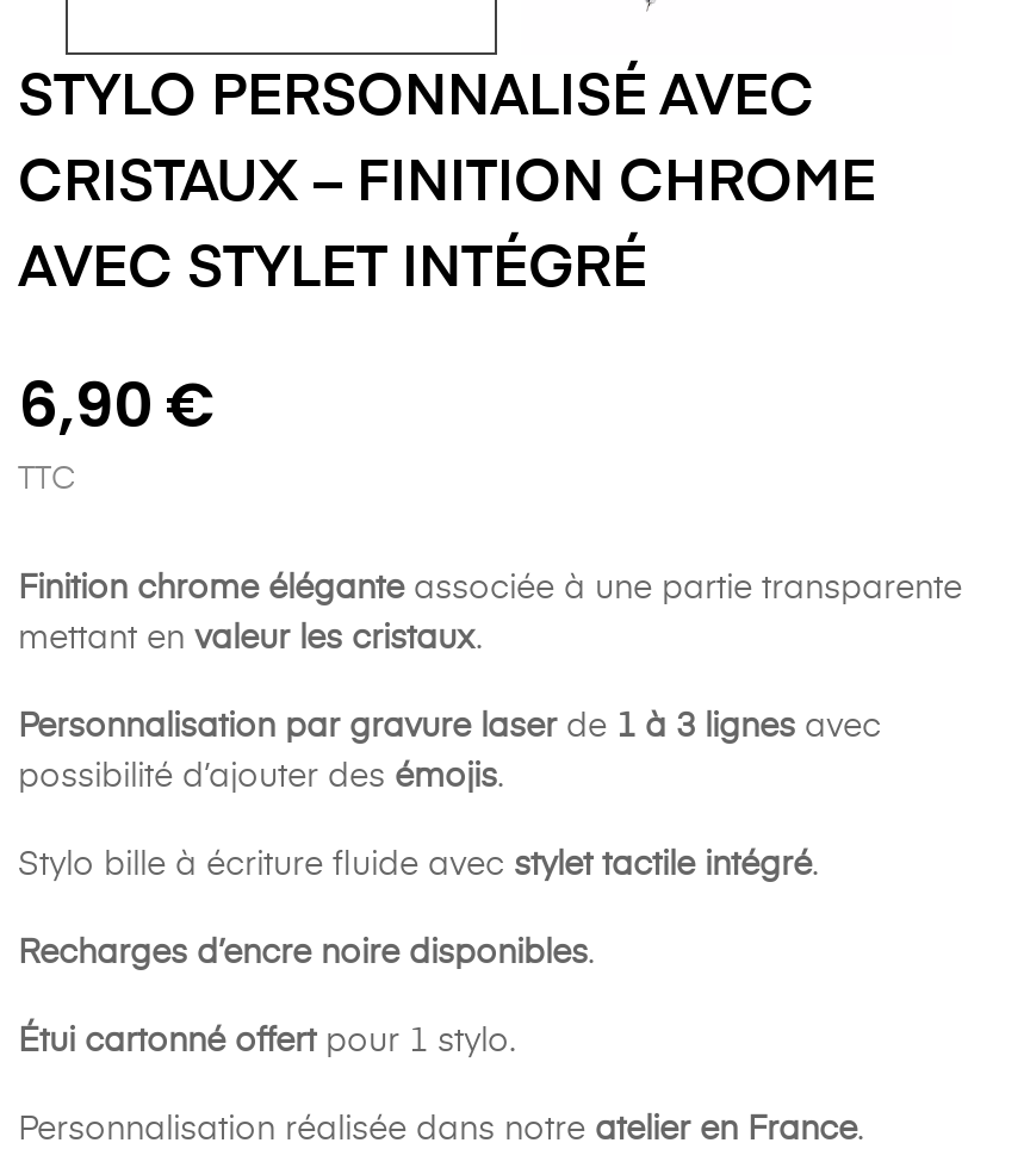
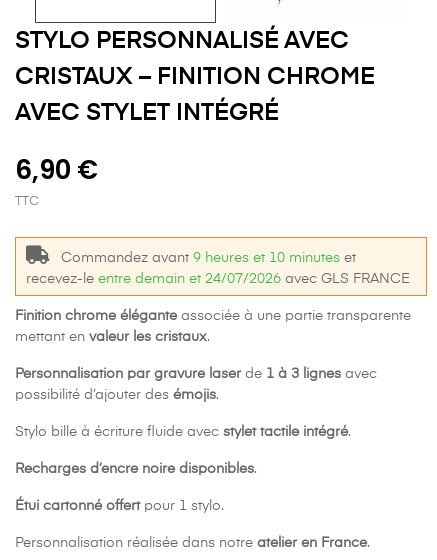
none -> [14,236,428,297] [image] | Commandez avant 9 heures et 10 minutes et | recevez-le entre demain et 24/07/2026 avec GLS FRANCE

